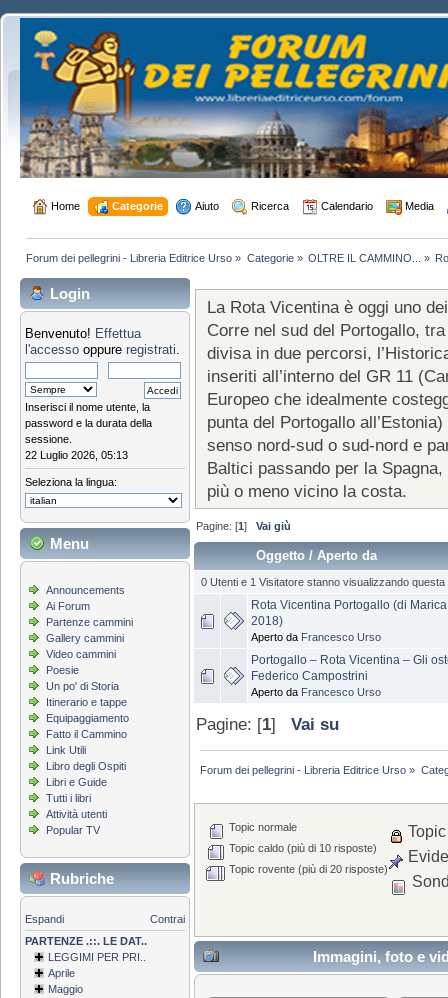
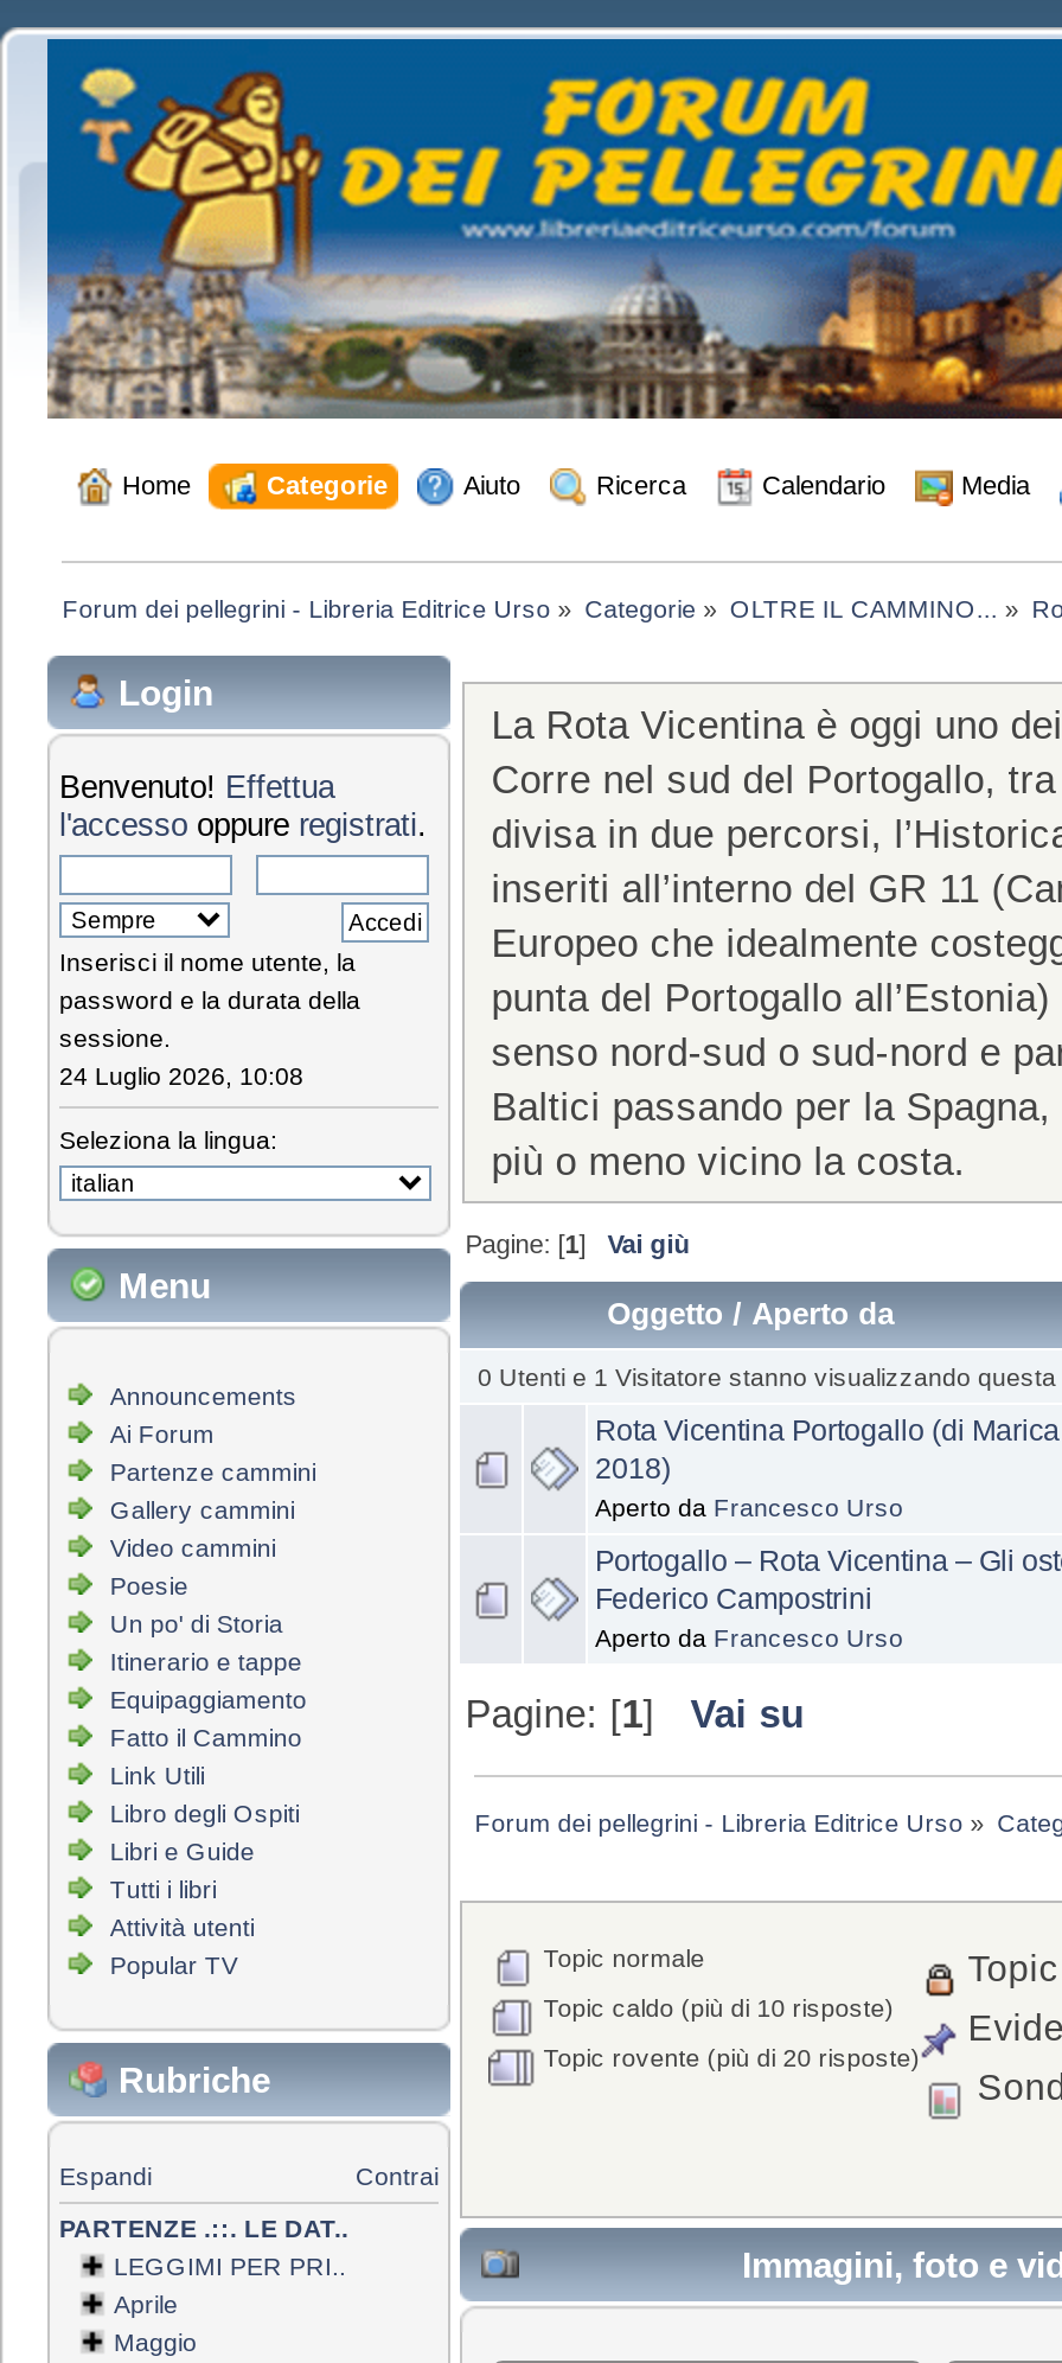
[25,449,128,461] 22 Luglio 2026, 05:13 -> [59,1061,303,1089] 24 Luglio 2026, 10:08

